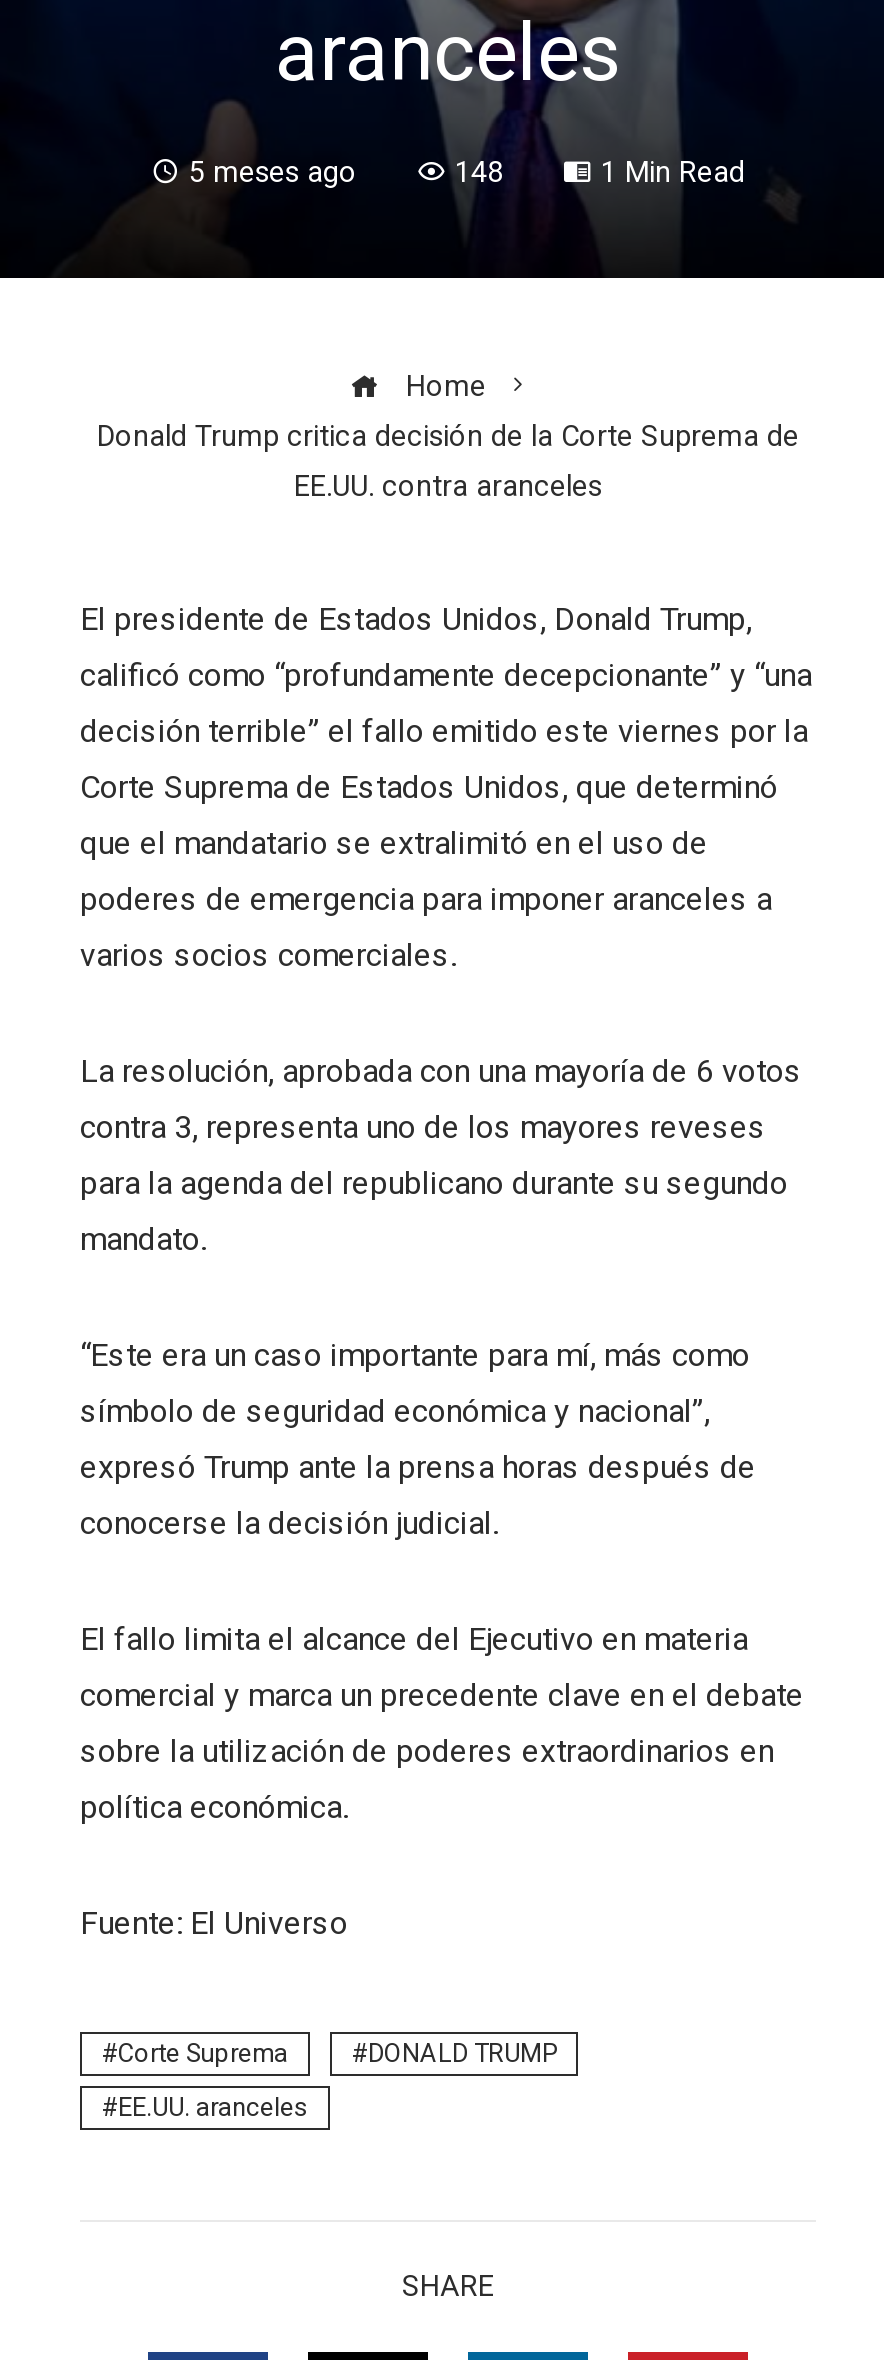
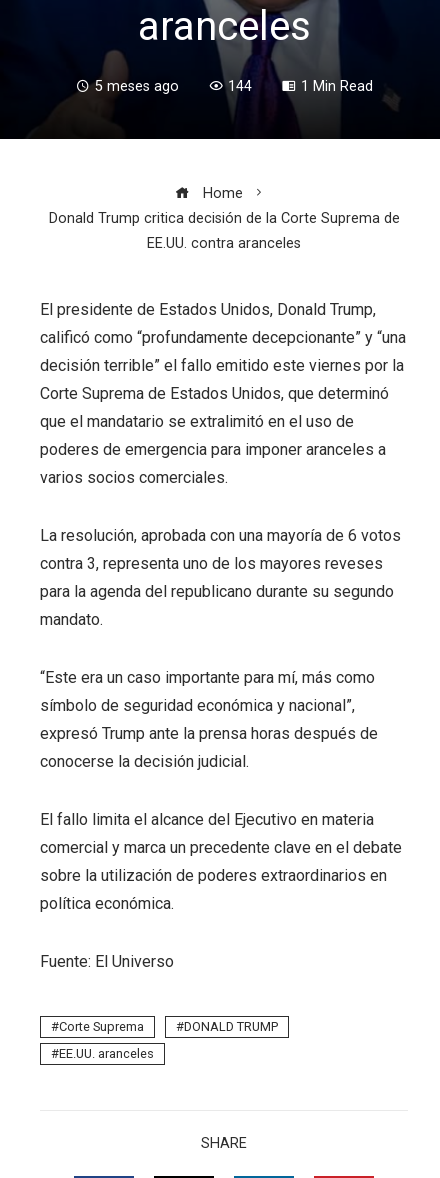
[455,156,503,190] 148 -> [227,78,251,95] 144

